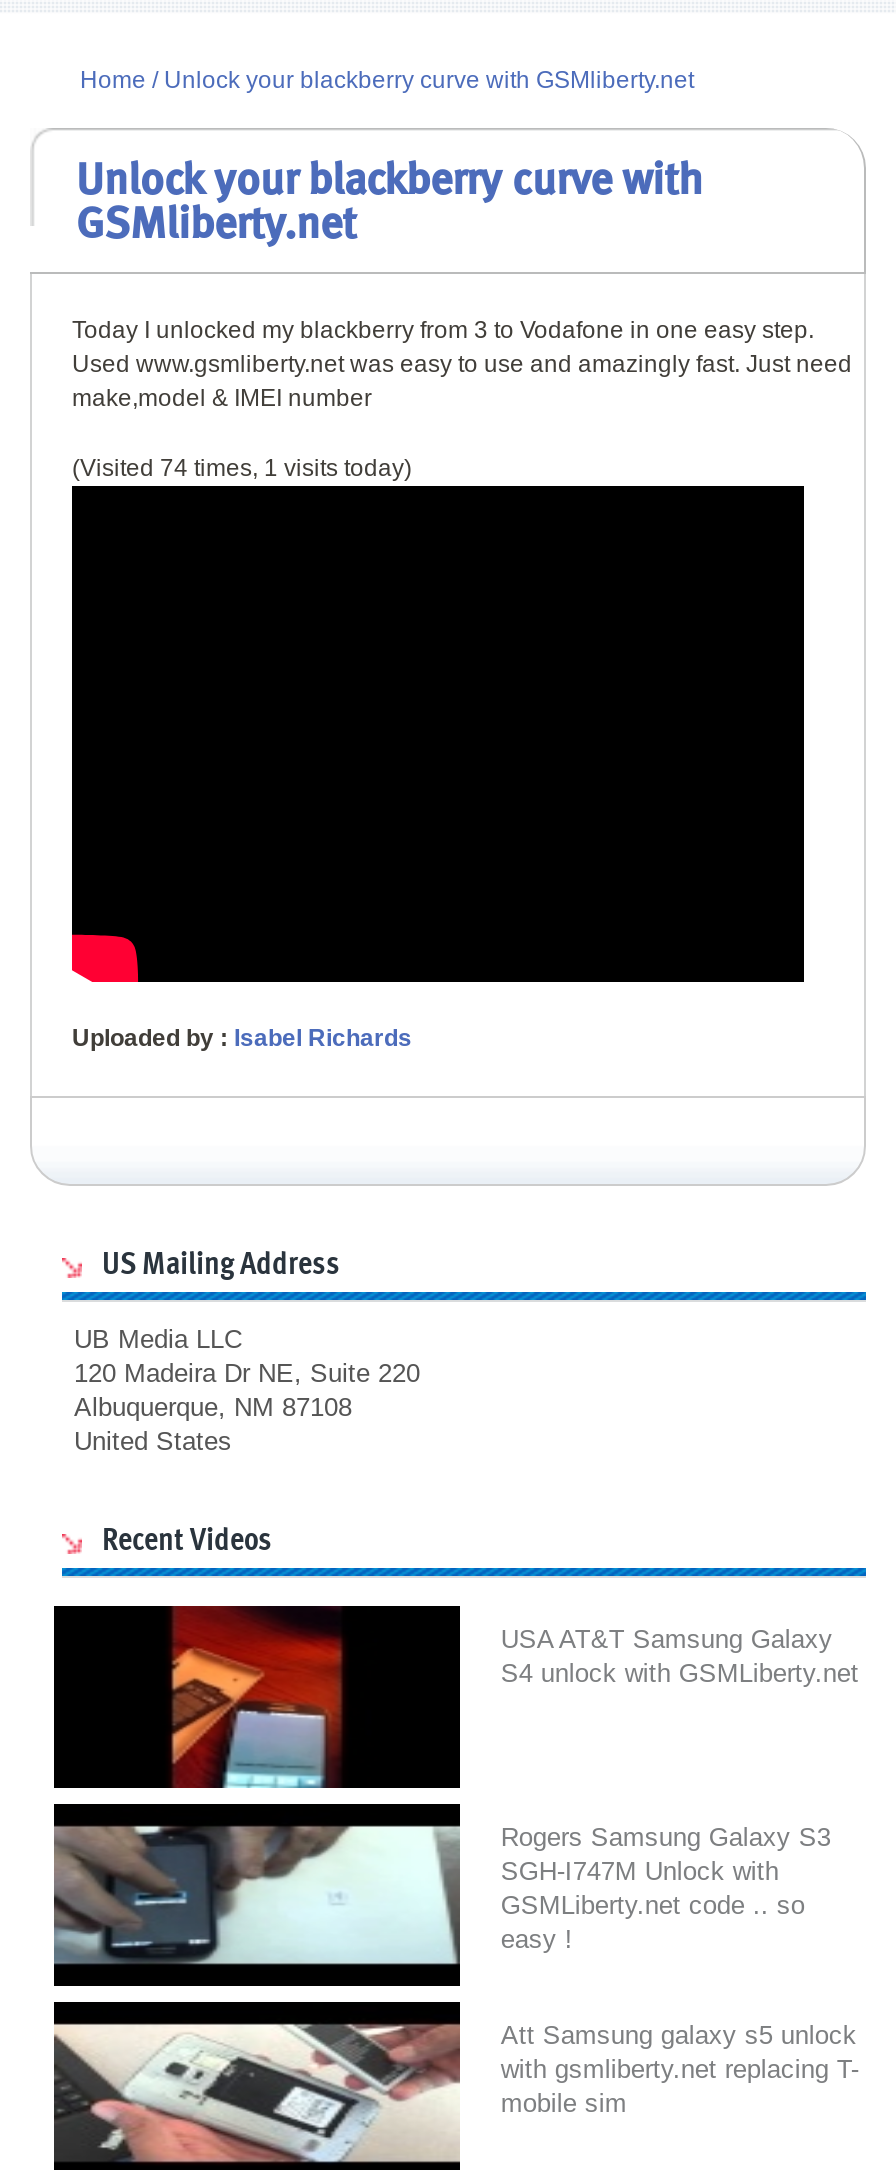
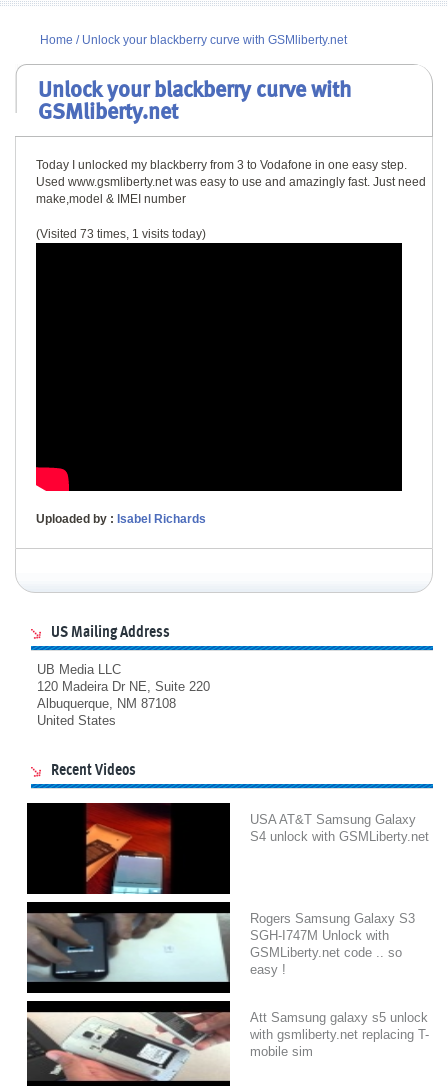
[72,454,412,482] (Visited 74 times, 1 visits today) -> [36,227,206,241] (Visited 73 times, 1 visits today)

